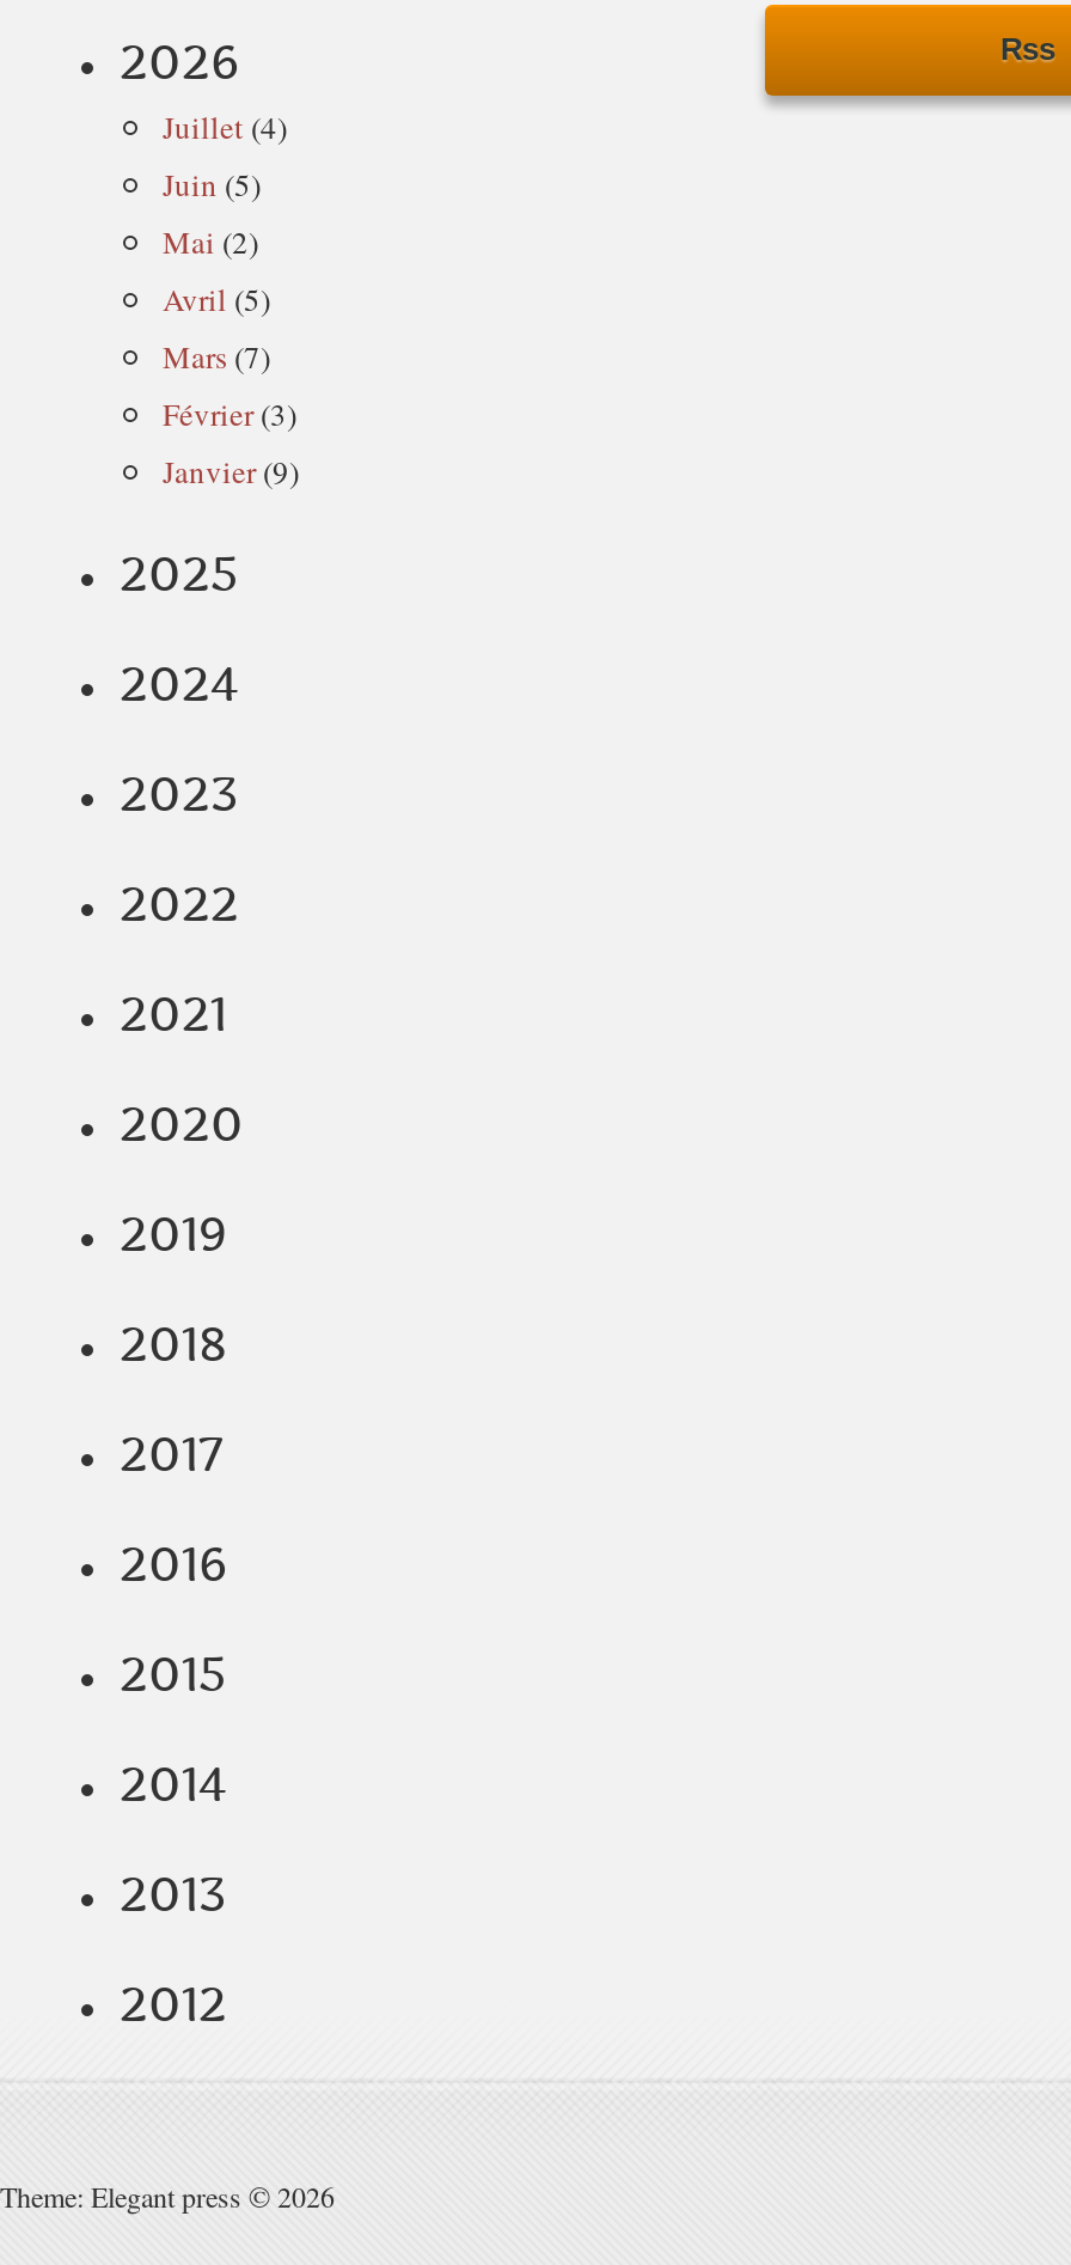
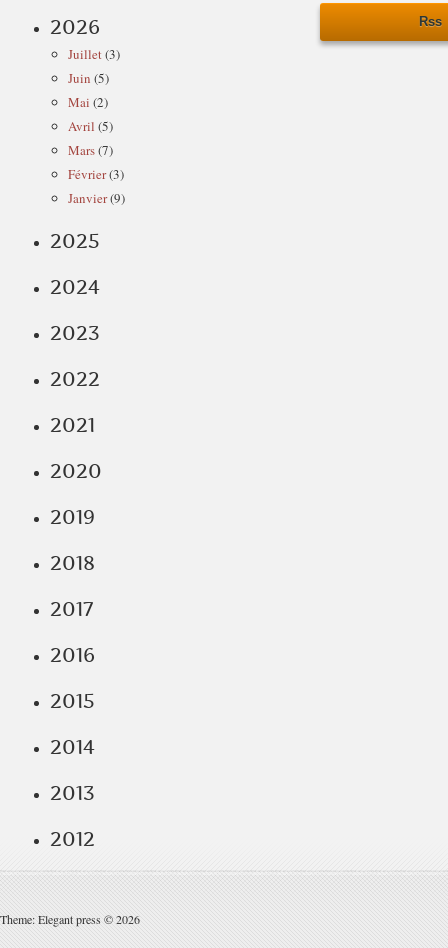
[163,105,287,148] Juillet (4) -> [68,45,120,63] Juillet (3)

